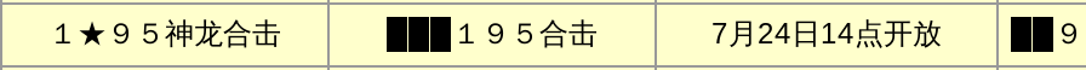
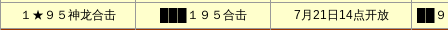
[711,17,942,51] 7月24日14点开放 -> [293,8,388,22] 7月21日14点开放

